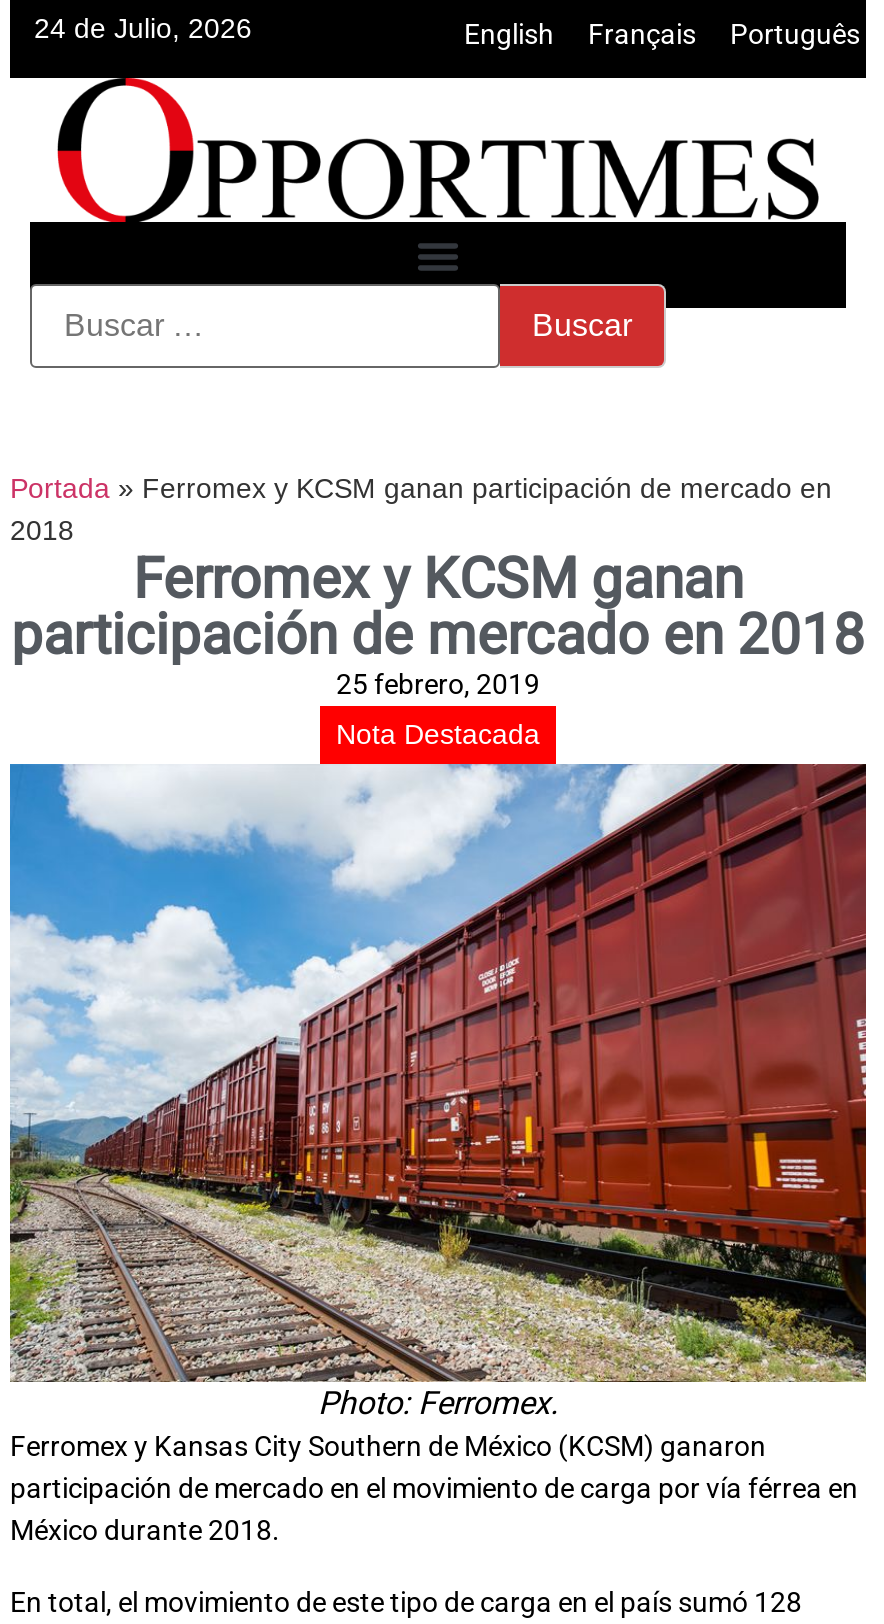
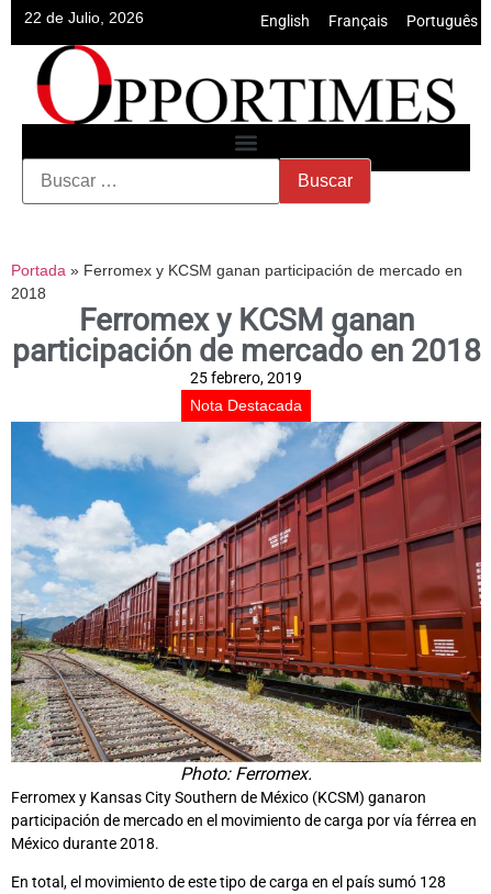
[34,12,252,44] 24 de Julio, 2026 -> [24,9,144,26] 22 de Julio, 2026

